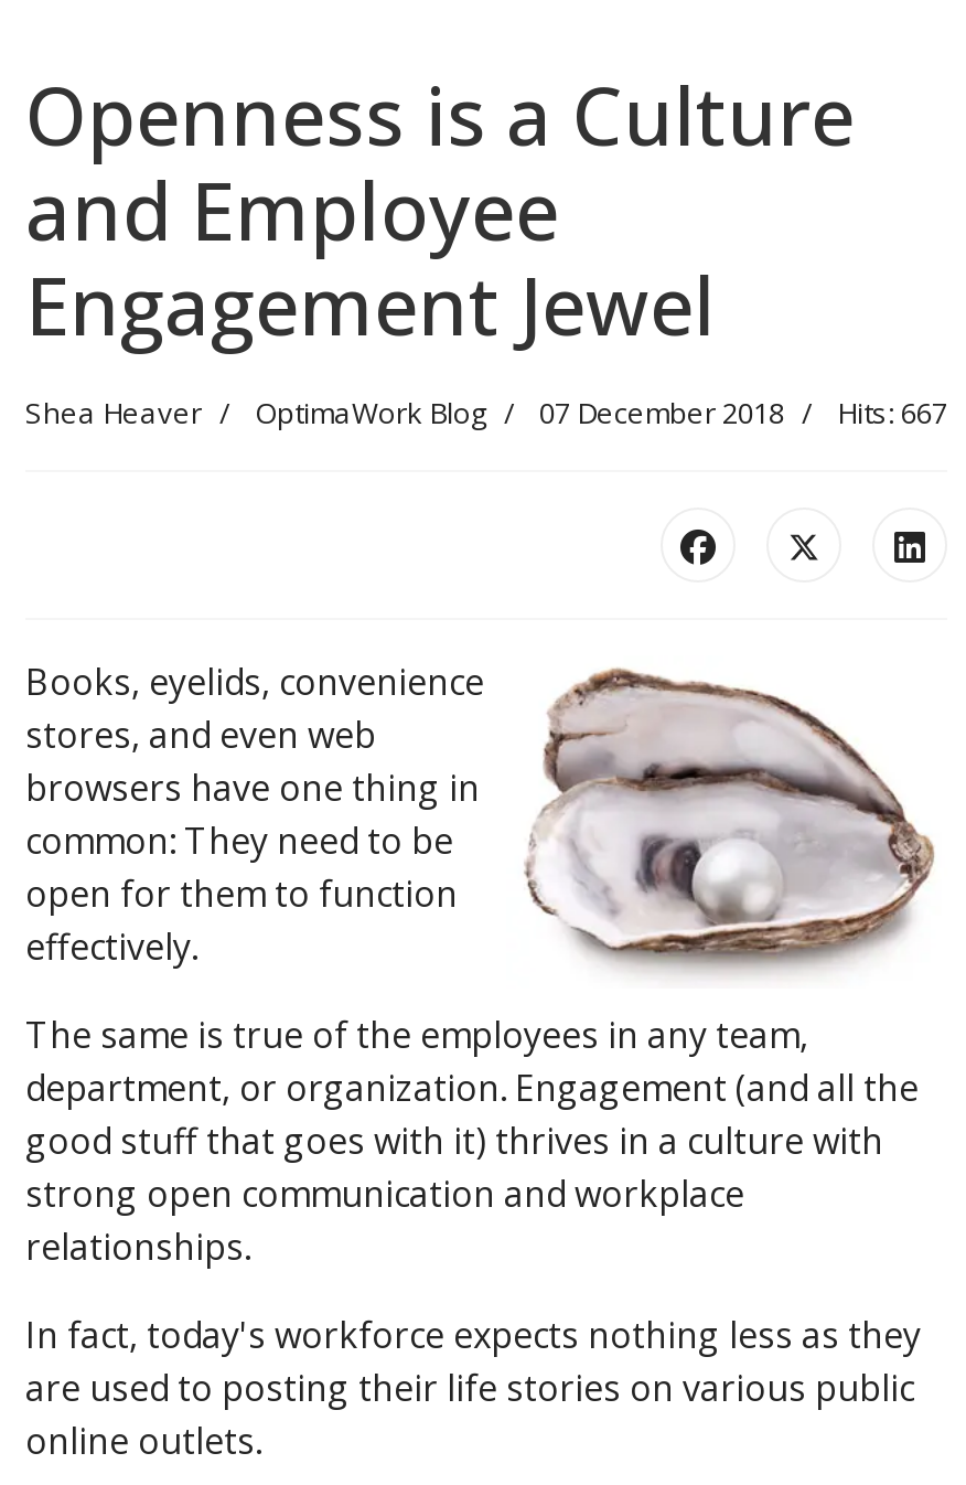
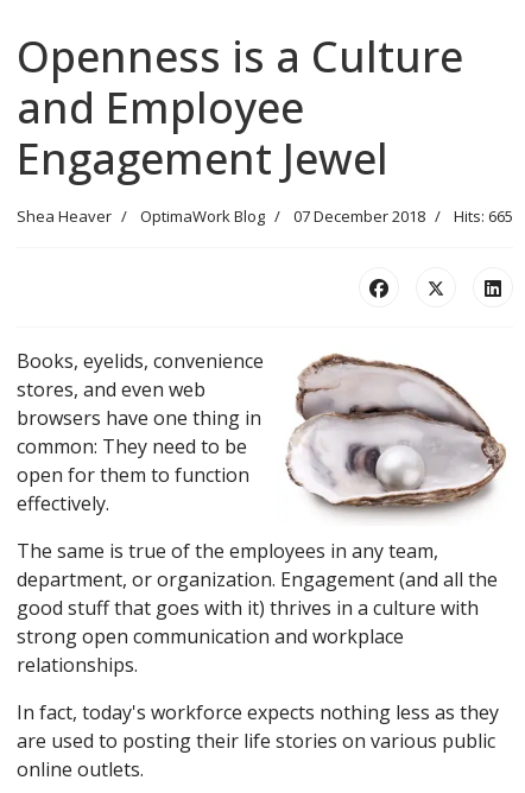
[25,393,947,432] Shea Heaver OptimaWork Blog 07 December 2018 Hits: 667 -> [17,205,513,227] Shea Heaver OptimaWork Blog 07 December 2018 Hits: 665

